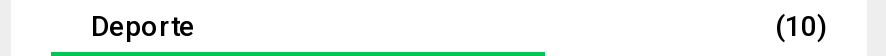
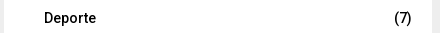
[775,9,827,41] (10) -> [394,10,412,26] (7)

